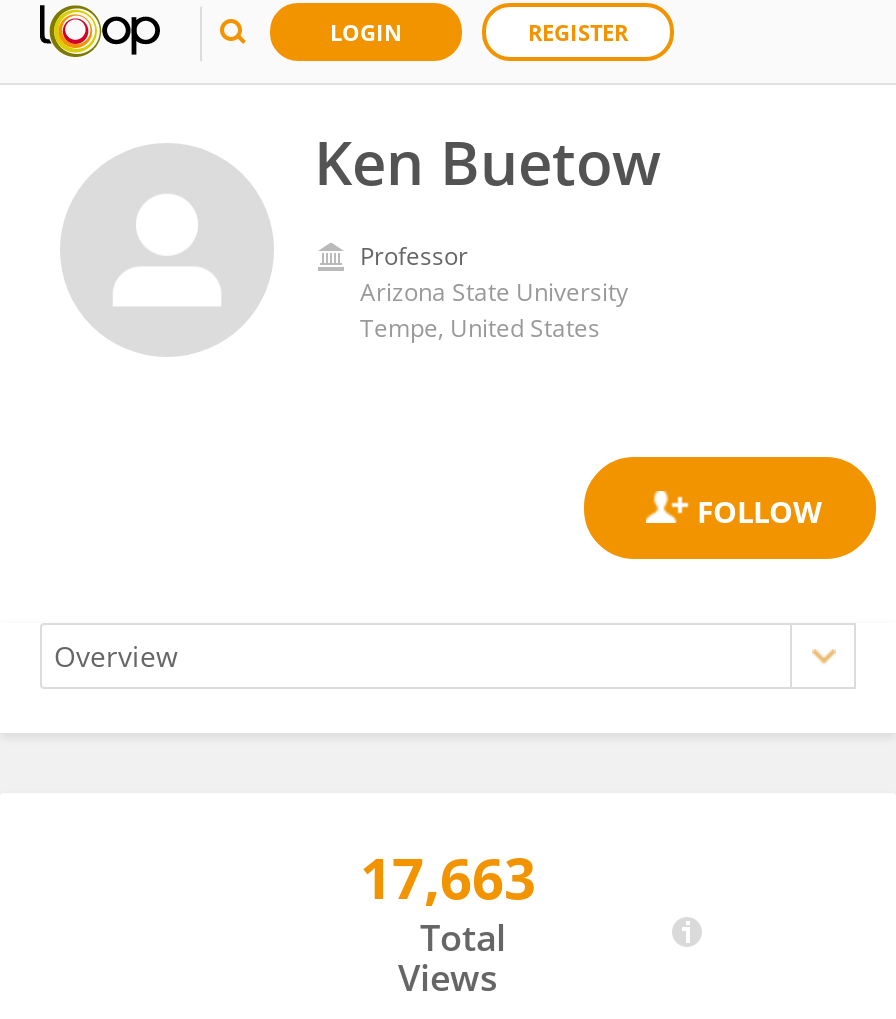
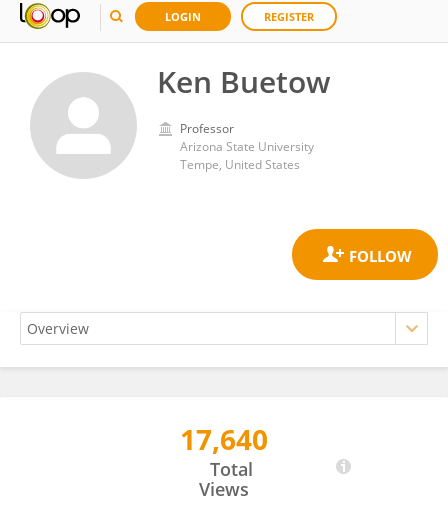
[360,839,536,915] 17,663 -> [180,420,268,458] 17,640

